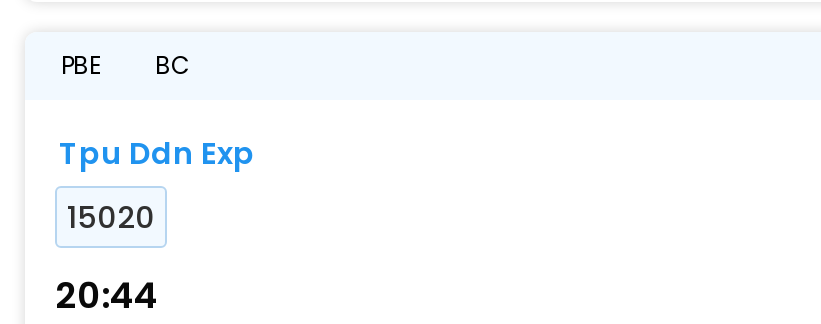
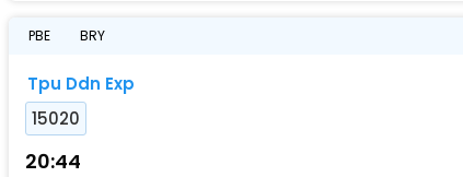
[155,48,191,82] BC -> [80,26,105,45] BRY

